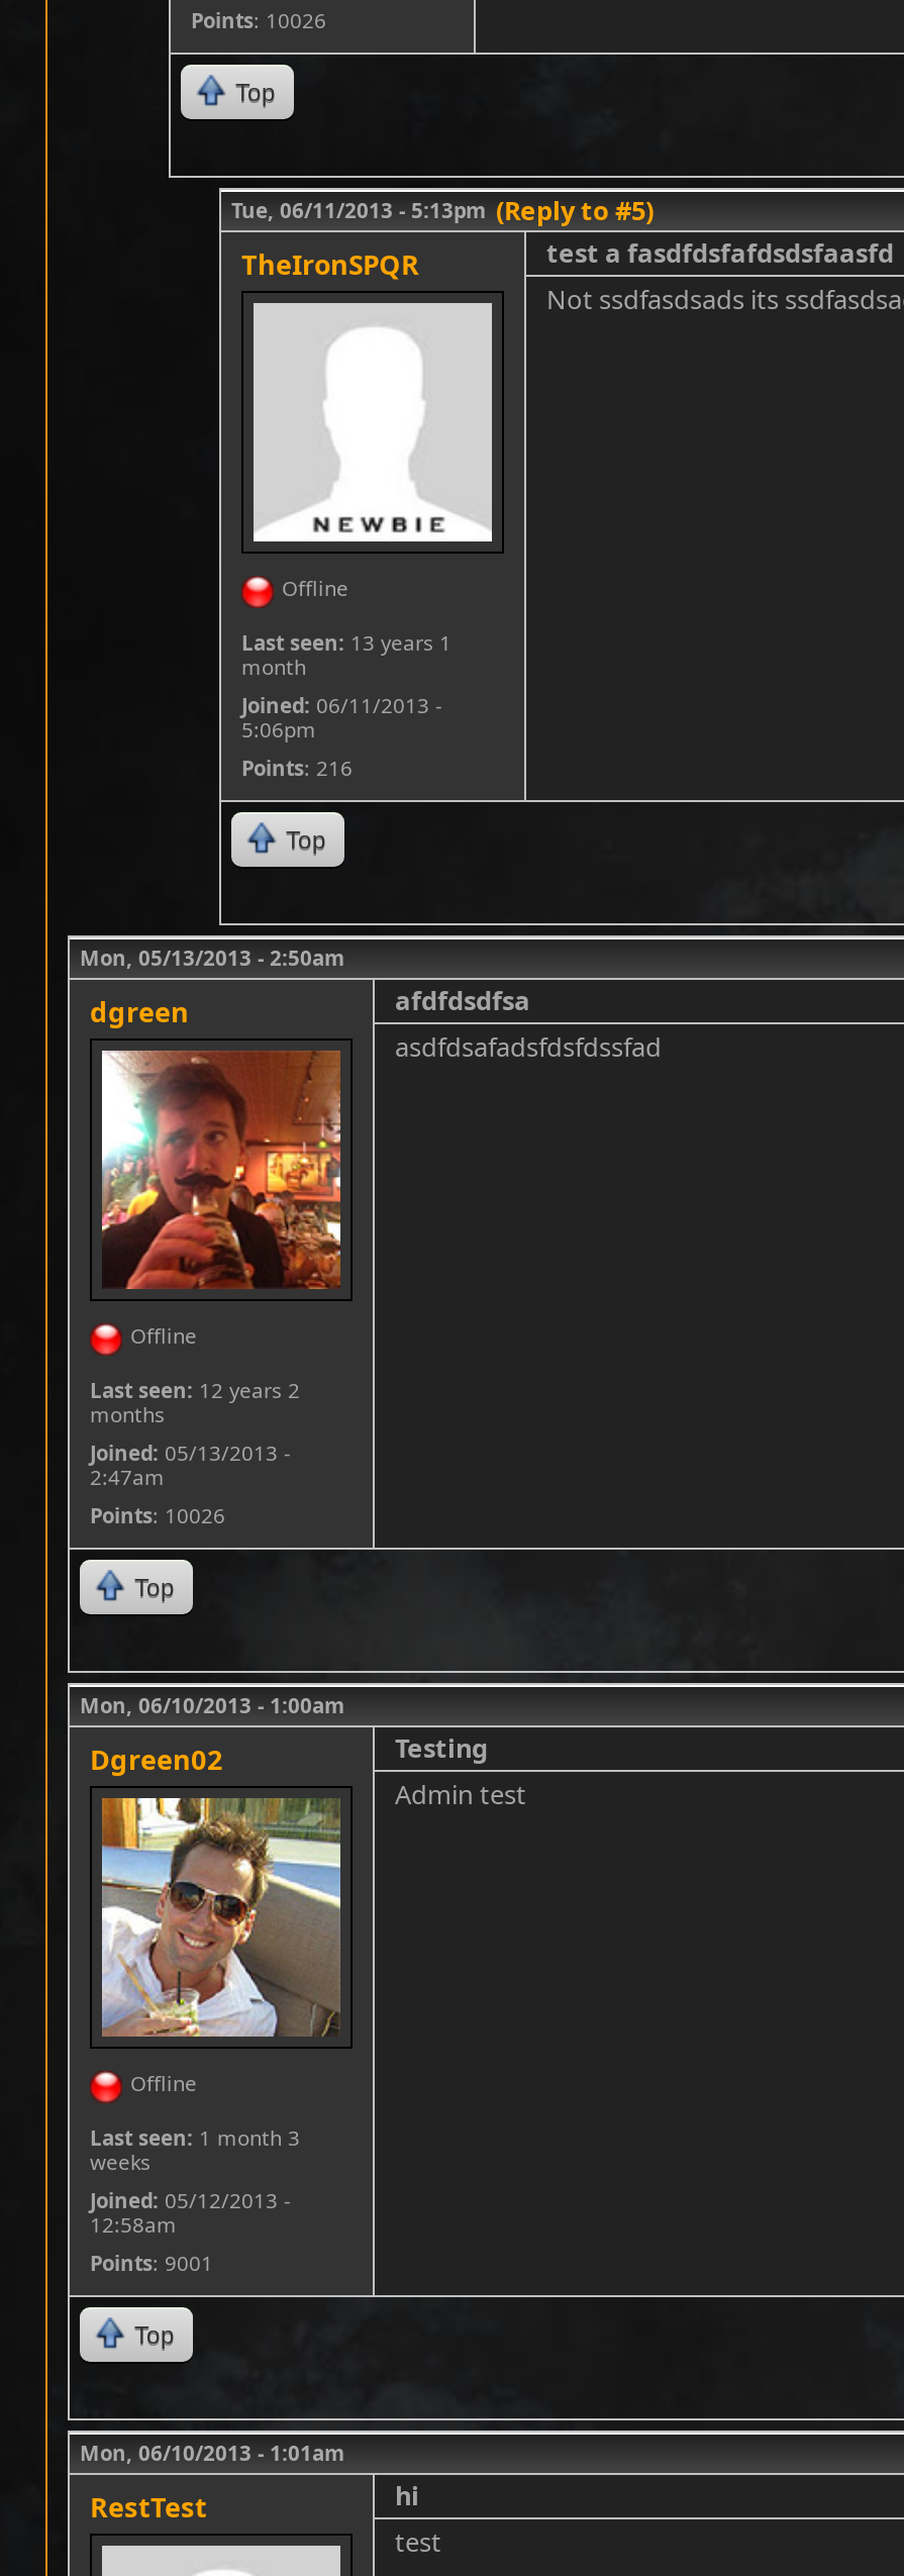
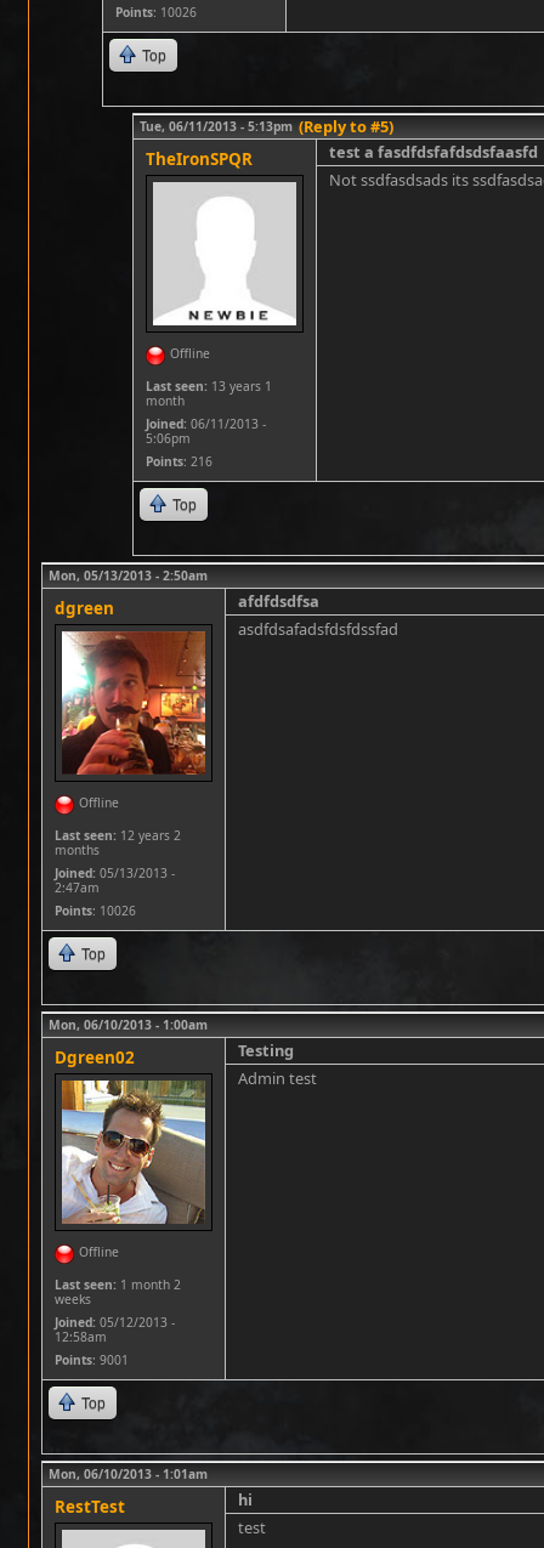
[90,2123,300,2152] Last seen: 1 month 3 -> [55,1276,181,1293] Last seen: 1 month 2

